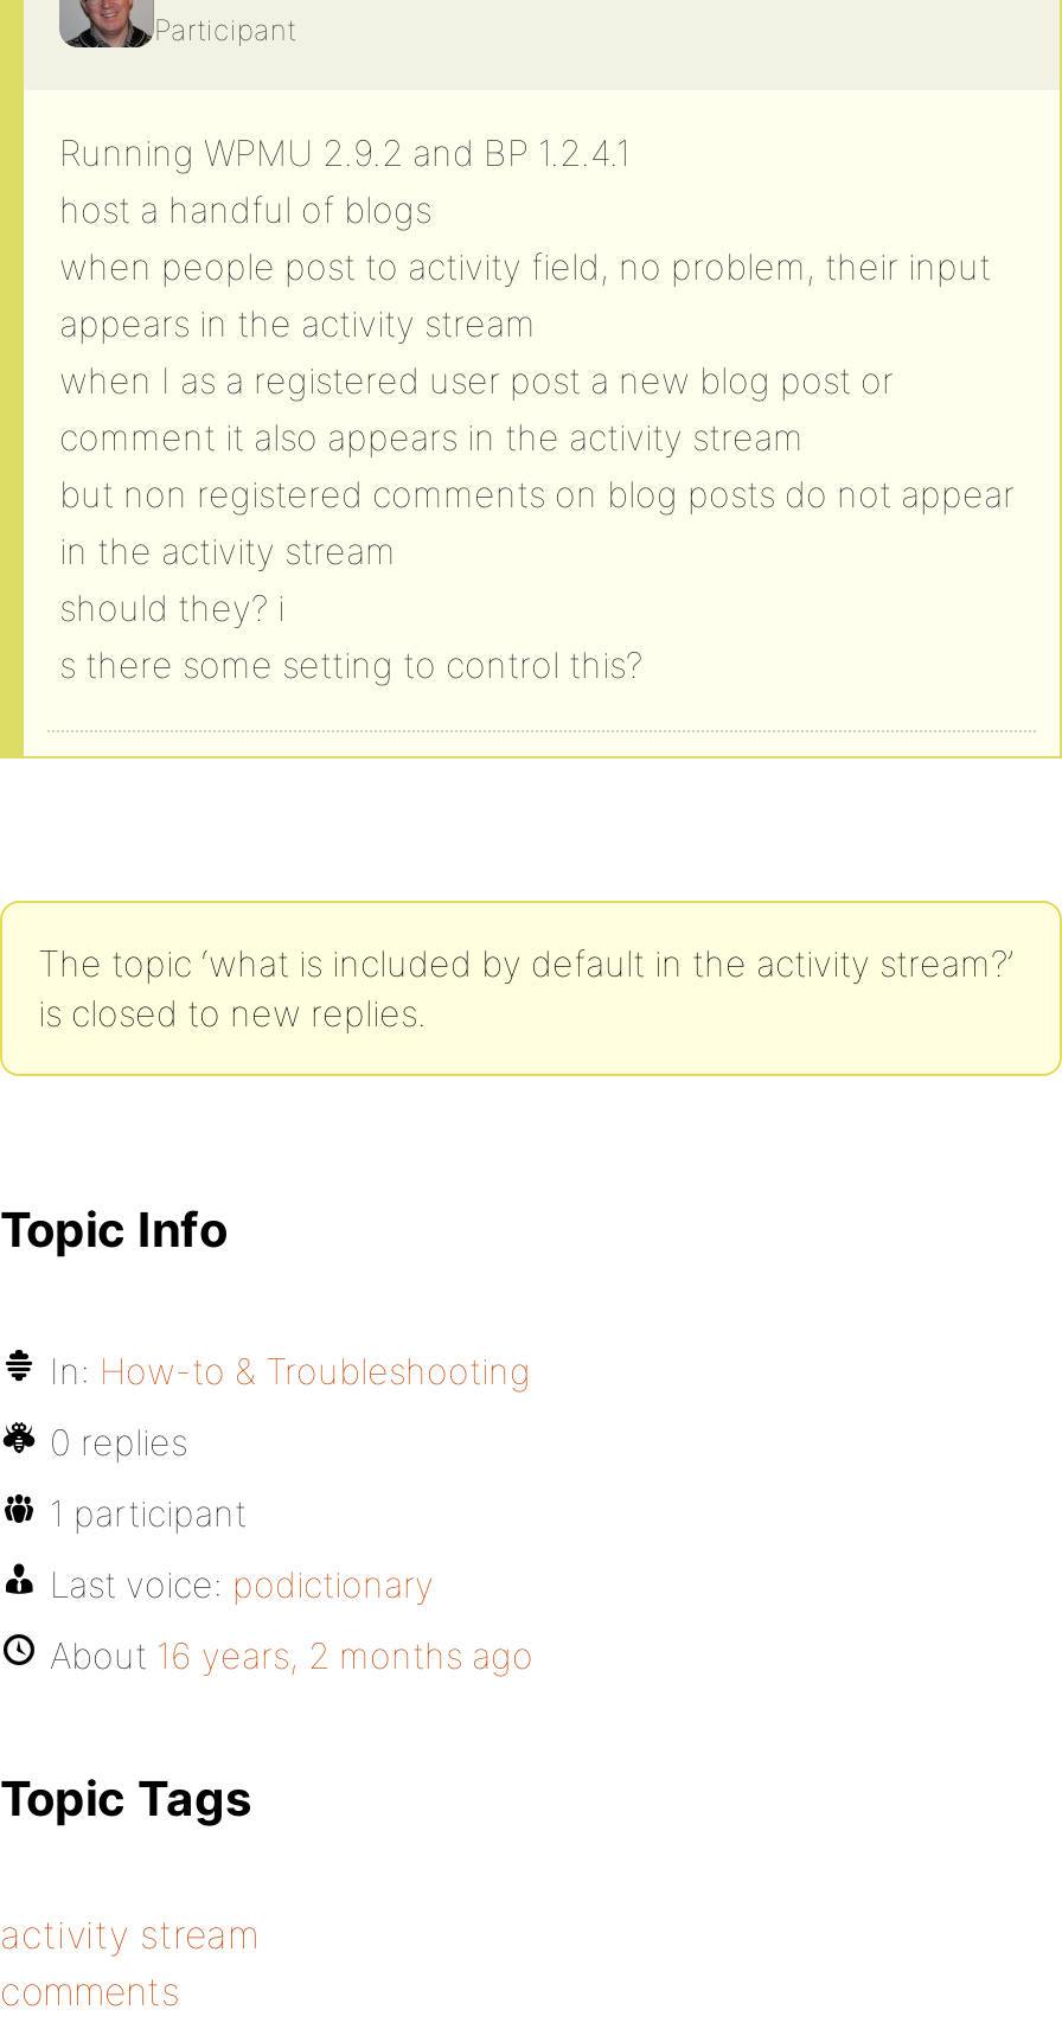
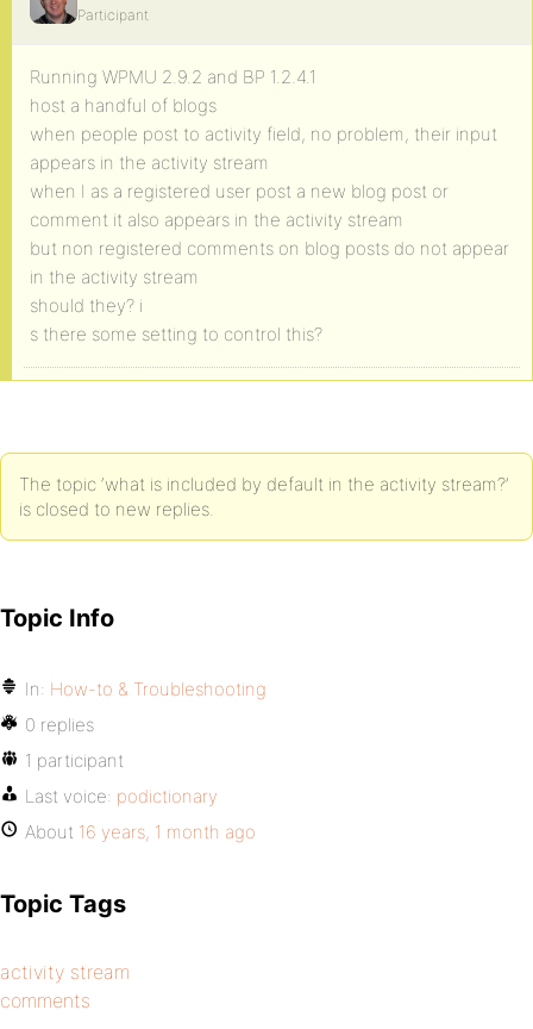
[50,1633,533,1678] About 16 years, 2 months ago -> [25,821,256,843] About 16 years, 1 month ago

